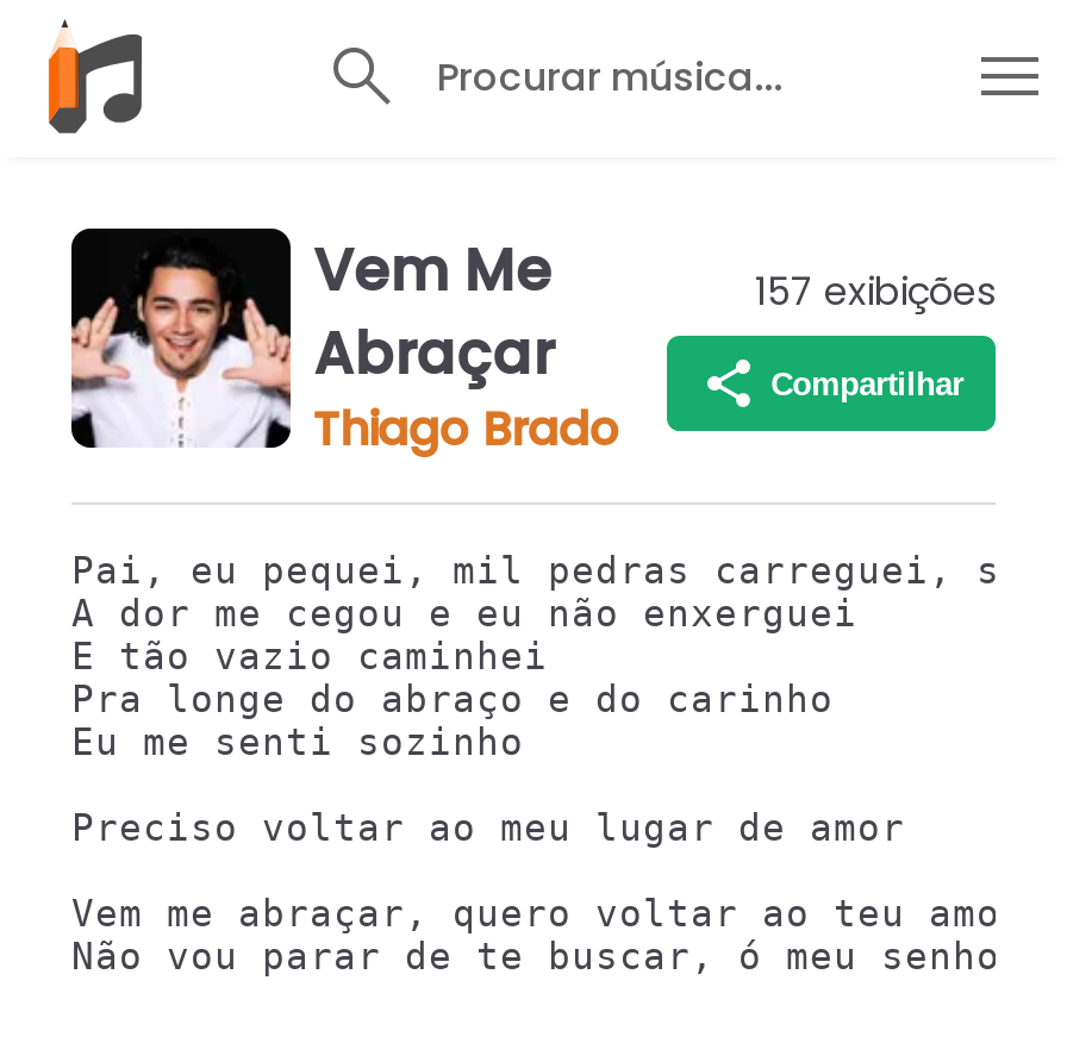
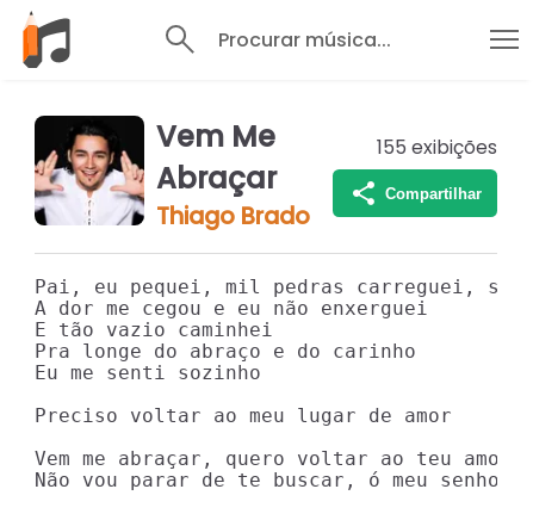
[755,264,996,318] 157 exibições -> [377,133,497,161] 155 exibições

